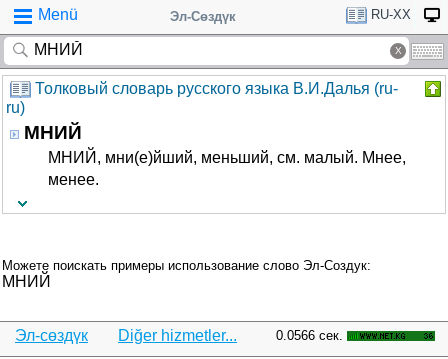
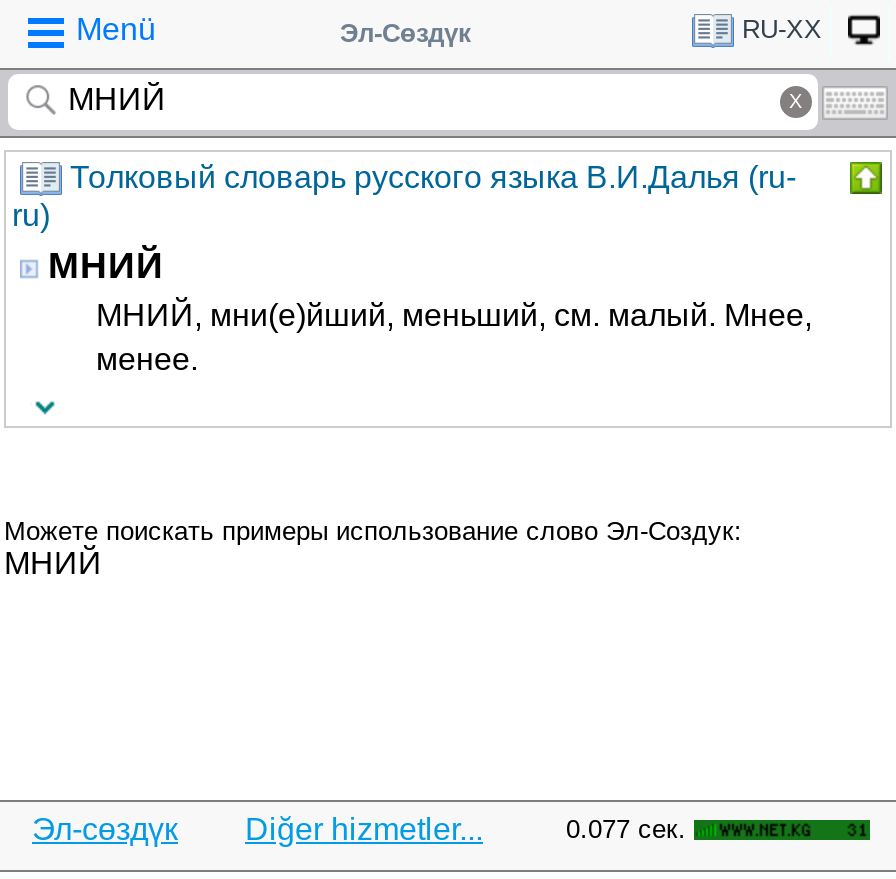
[276,328,343,343] 0.0566 сек. -> [566,814,686,844] 0.077 сек.

